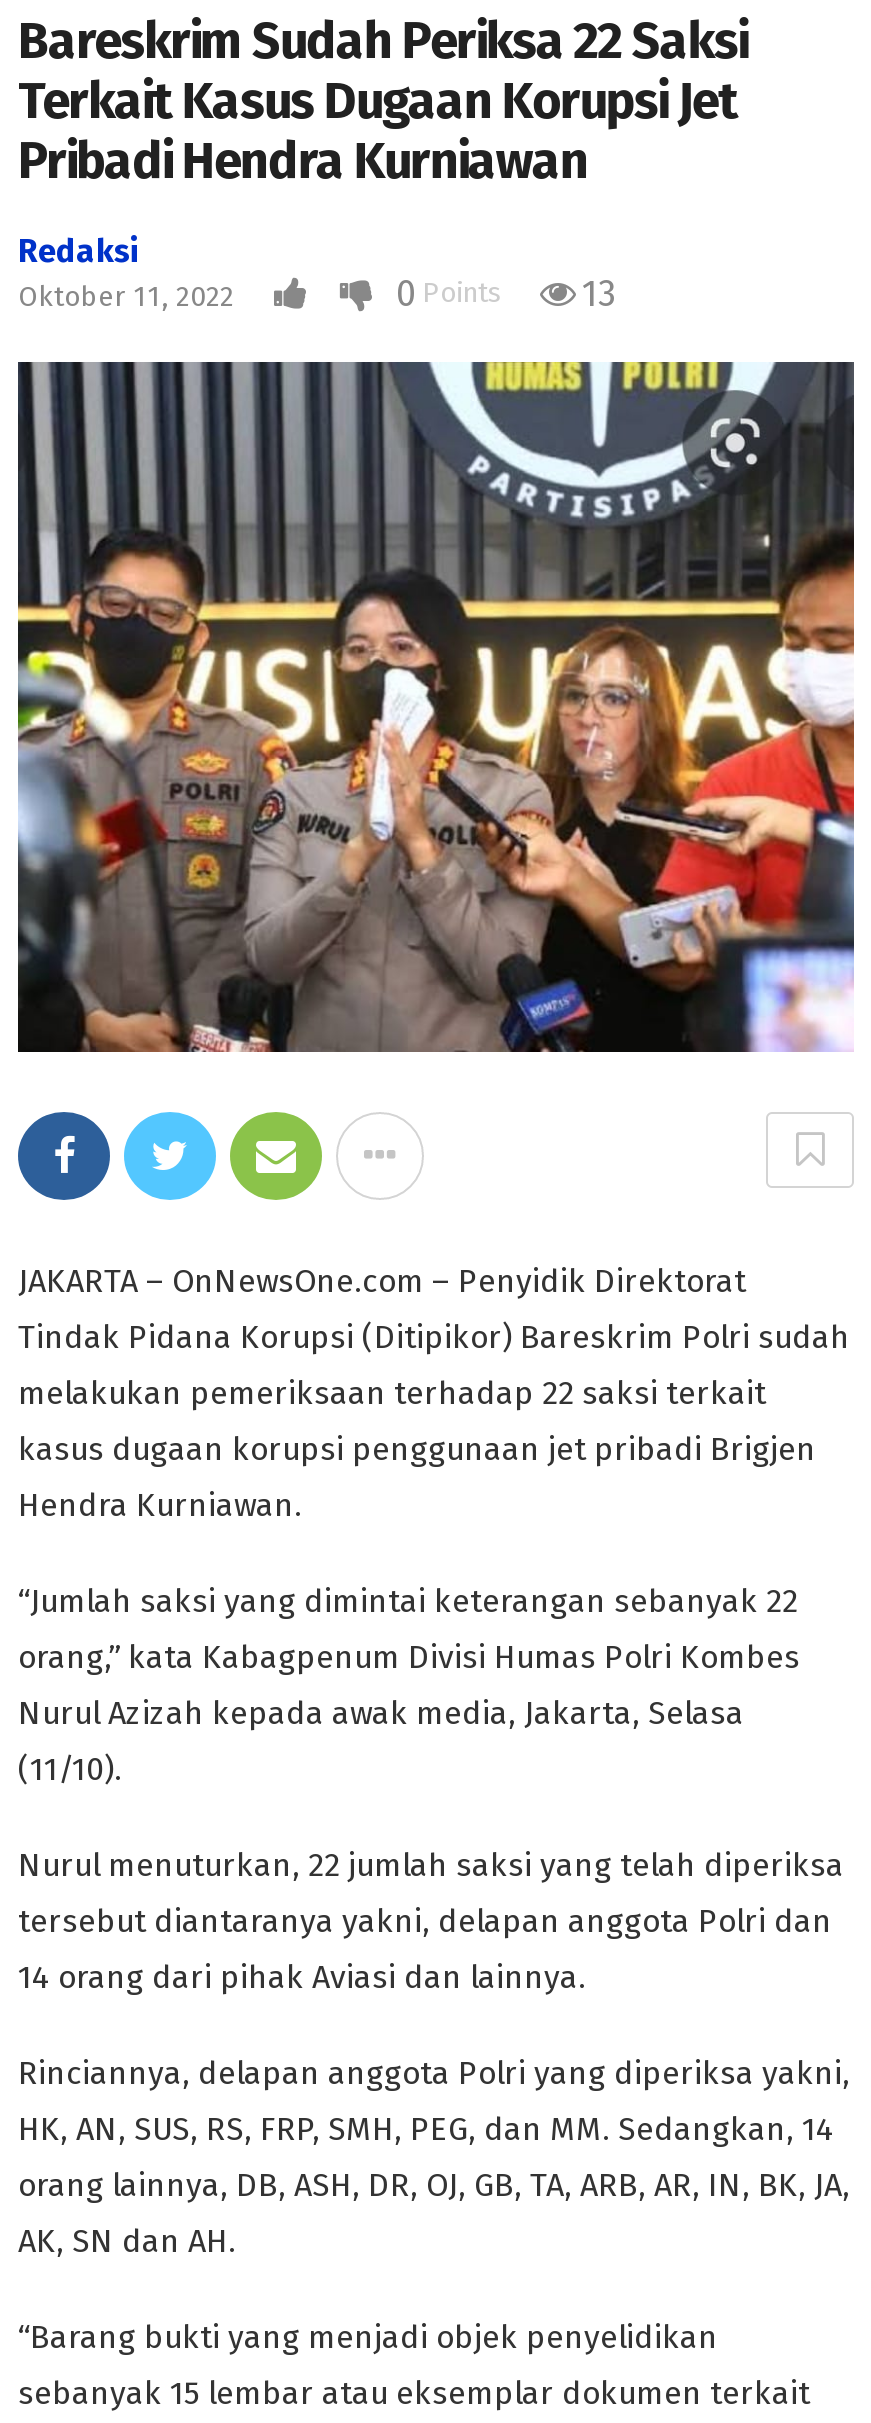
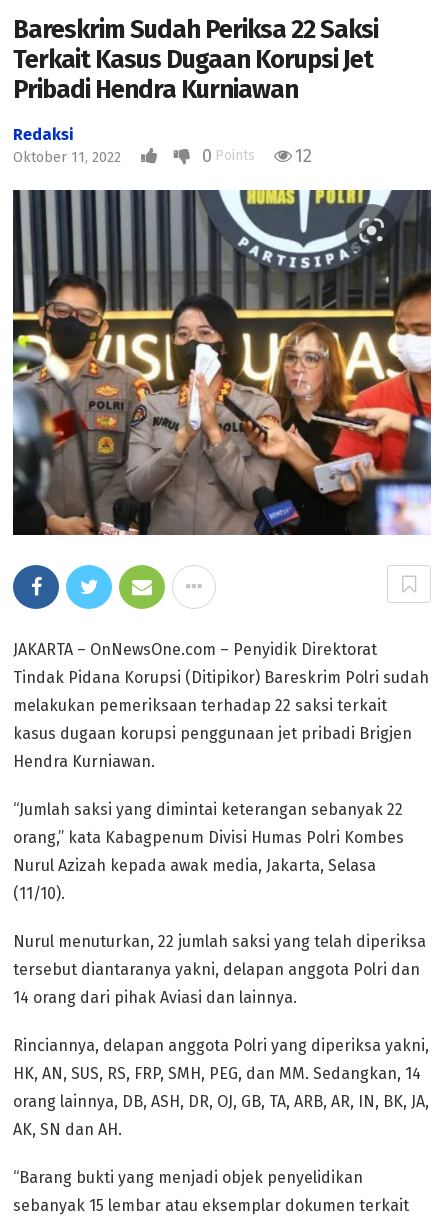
[396,272,616,316] 0 Points 13 -> [202,145,312,167] 0 Points 12

